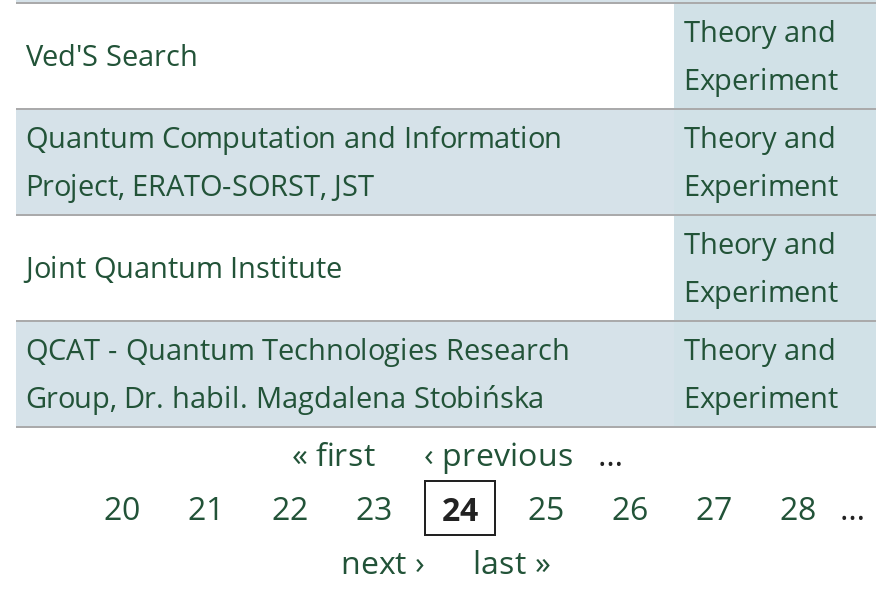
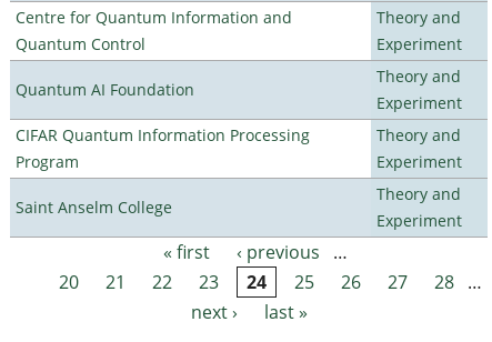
[26,36,198,74] Ved'S Search -> [16,7,292,54] Centre for Quantum Information and | Quantum Control
[26,118,562,204] Quantum Computation and Information | Project, ERATO-SORST, JST -> [16,79,194,100] Quantum AI Foundation
[26,248,342,286] Joint Quantum Institute -> [16,124,310,172] CIFAR Quantum Information Processing | Program
[26,330,570,416] QCAT - Quantum Technologies Research | Group, Dr. habil. Magdalena Stobińska -> [16,197,172,218] Saint Anselm College

